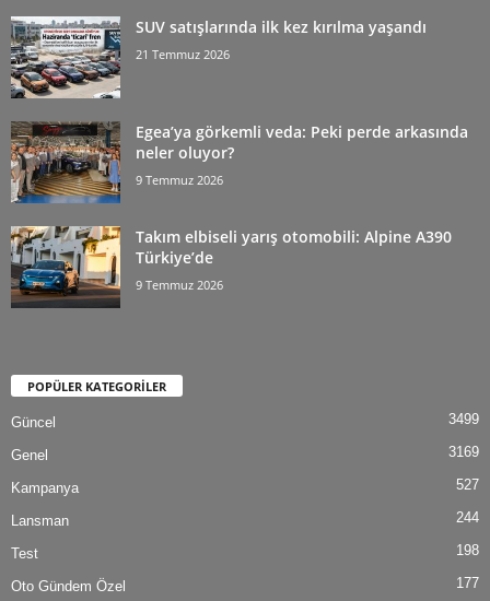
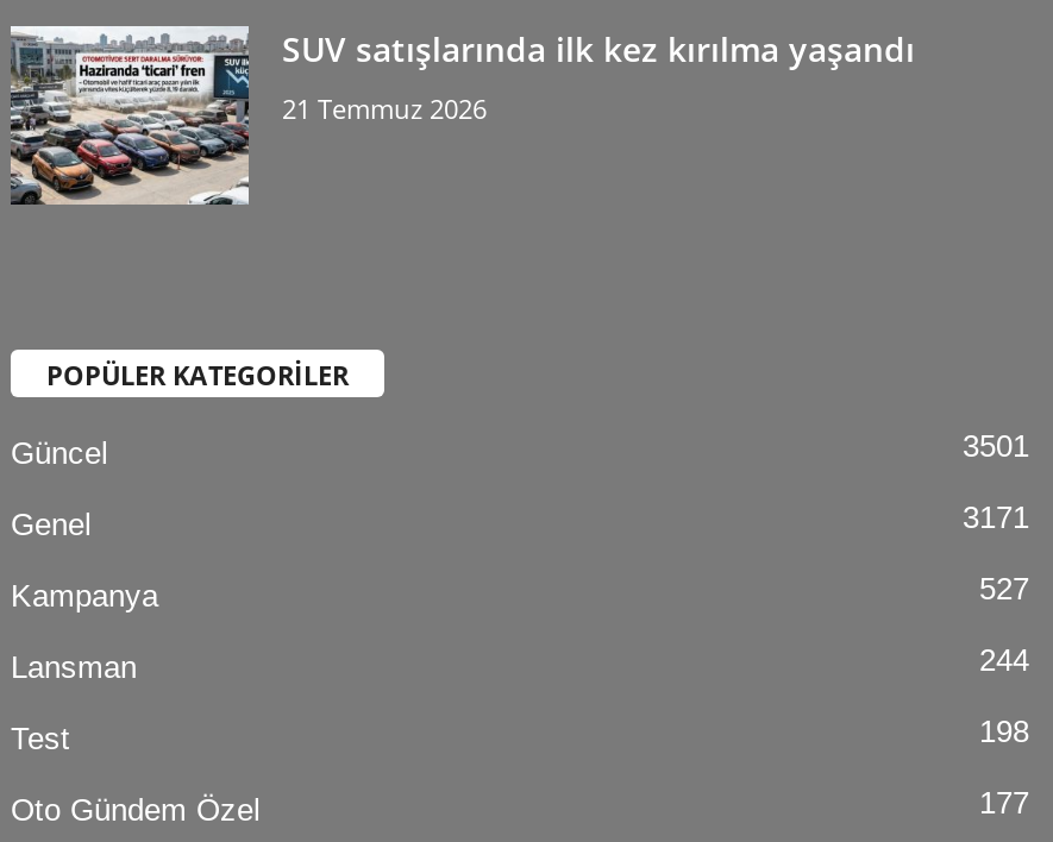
[10,121,468,293] [image] | Egea’ya görkemli veda: Peki perde arkasında | neler oluyor? | 9 Temmuz 2026 | Takım elbiseli yarış otomobili: Alpine A390 | Türkiye’de | 9 Temmuz 2026 -> none
[11,225,121,309] [image] -> none
[448,411,479,427] 3499 -> [963,429,1029,464] 3501
[448,444,479,460] 3169 -> [963,500,1029,536] 3171

